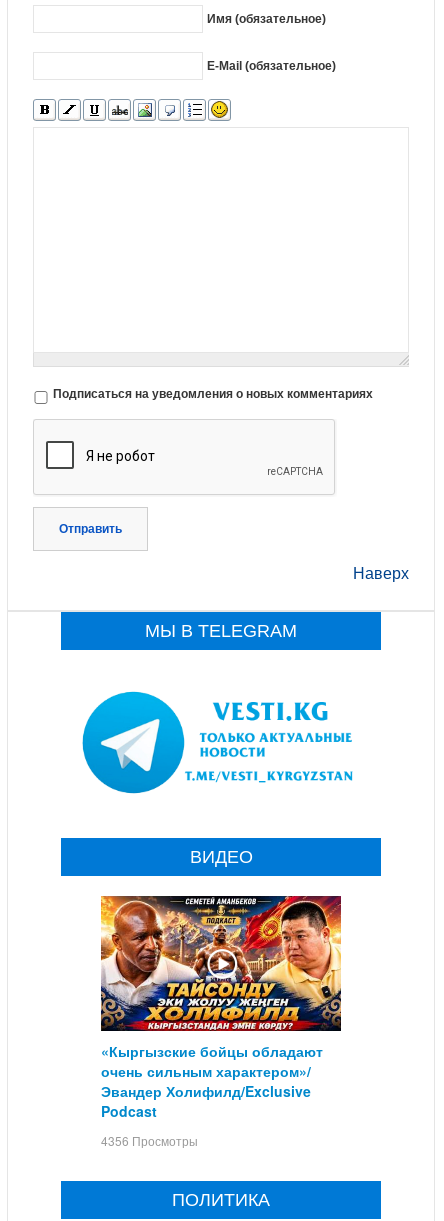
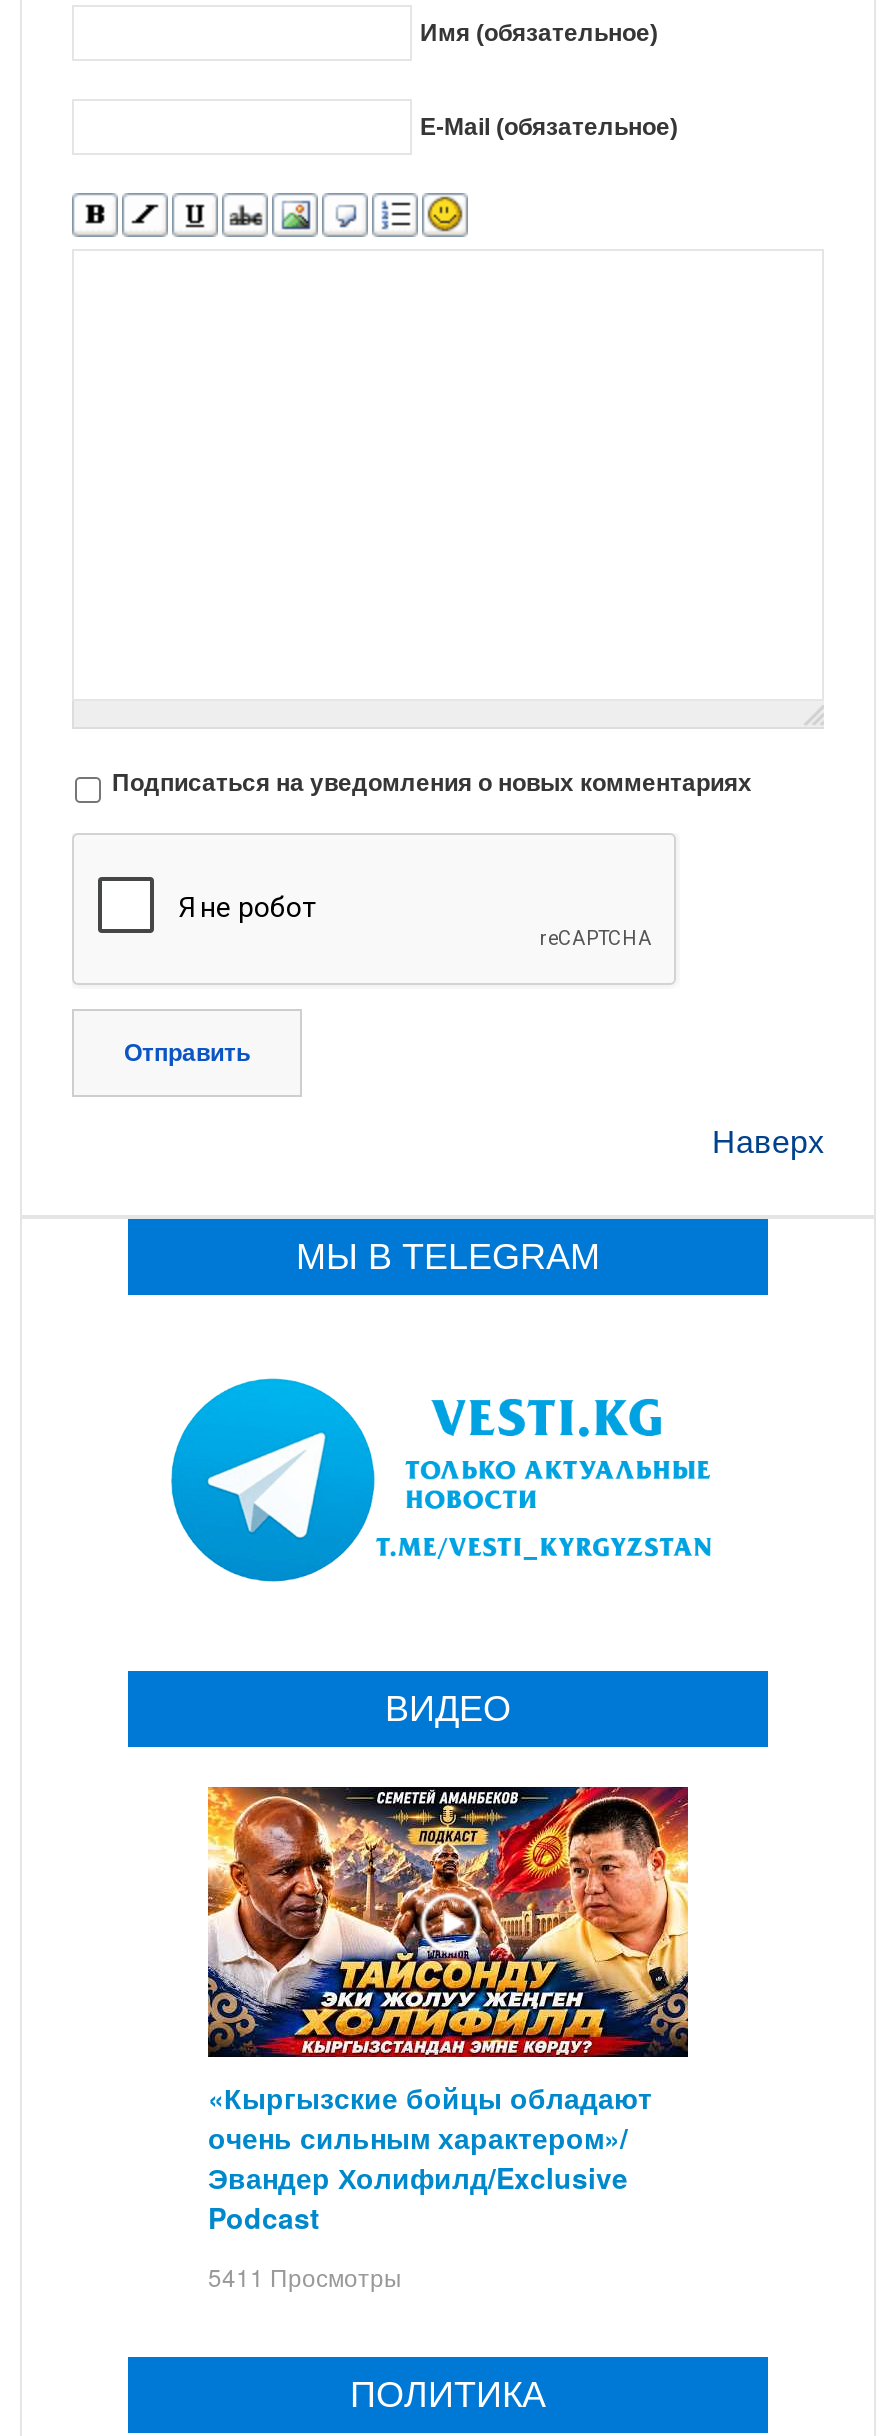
[101,1132,198,1149] 4356 Просмотры -> [208,2259,402,2293] 5411 Просмотры

